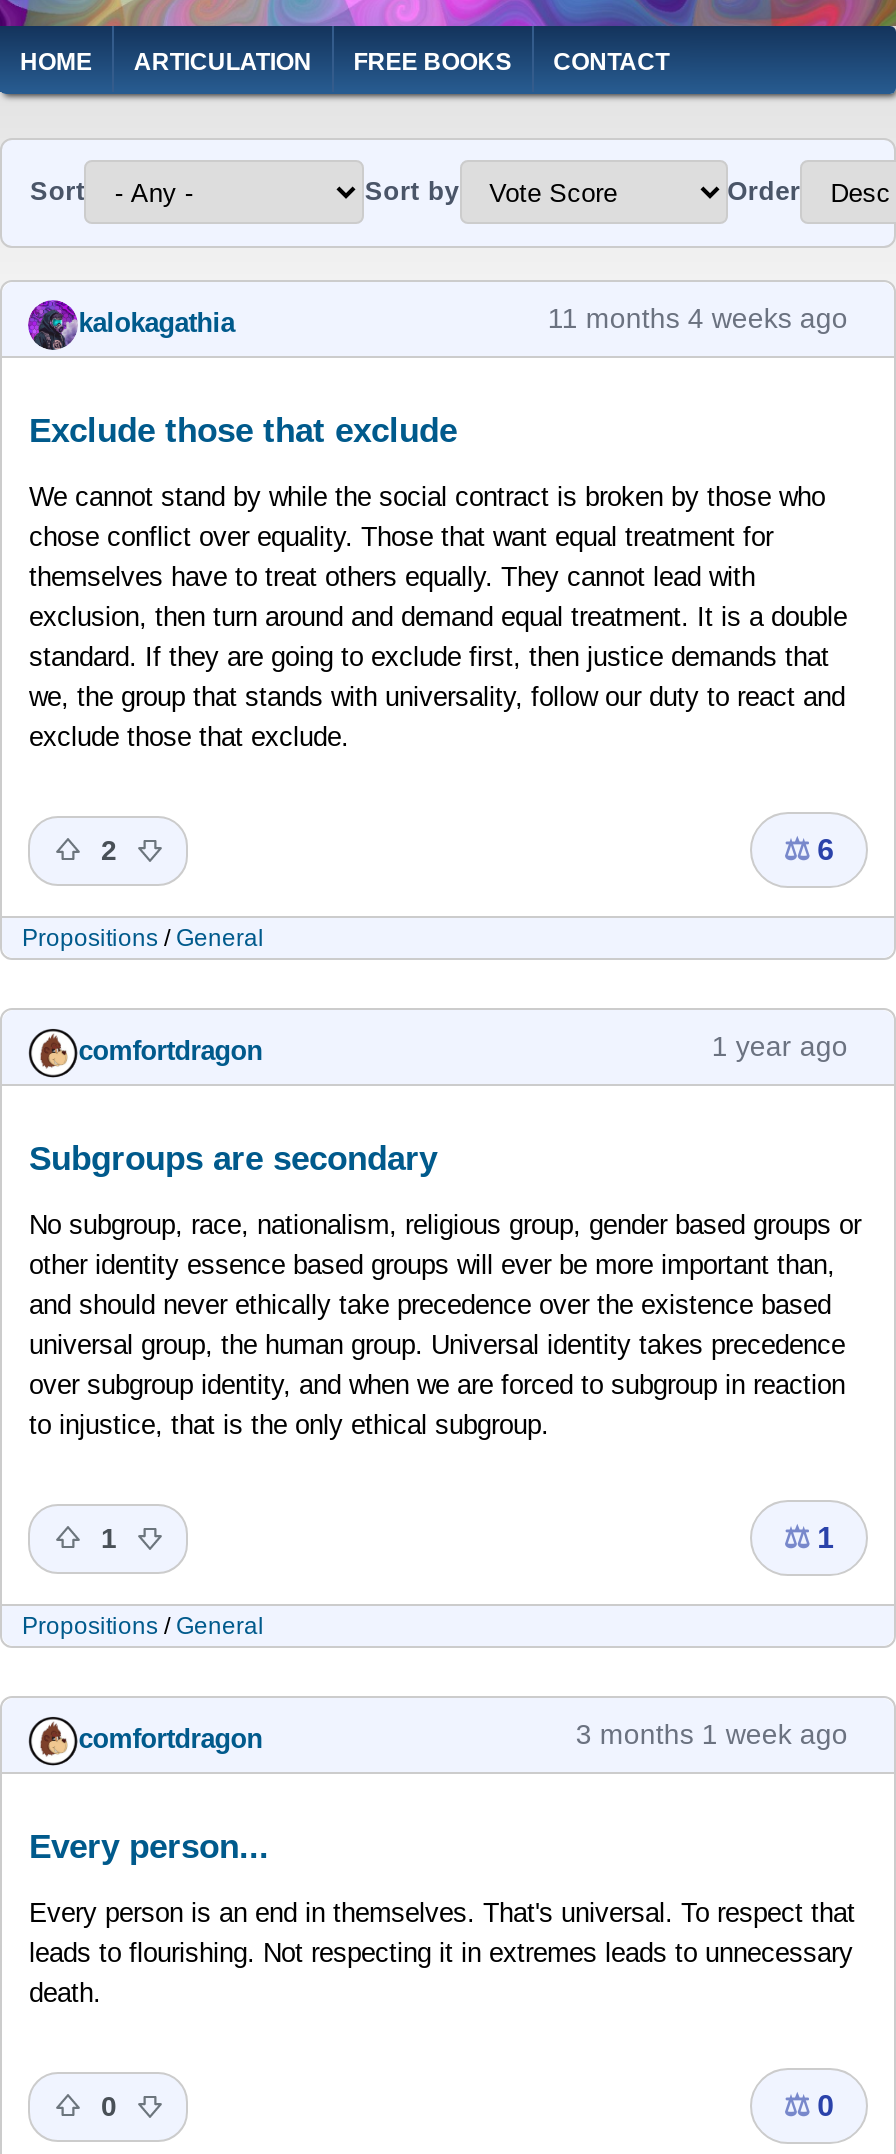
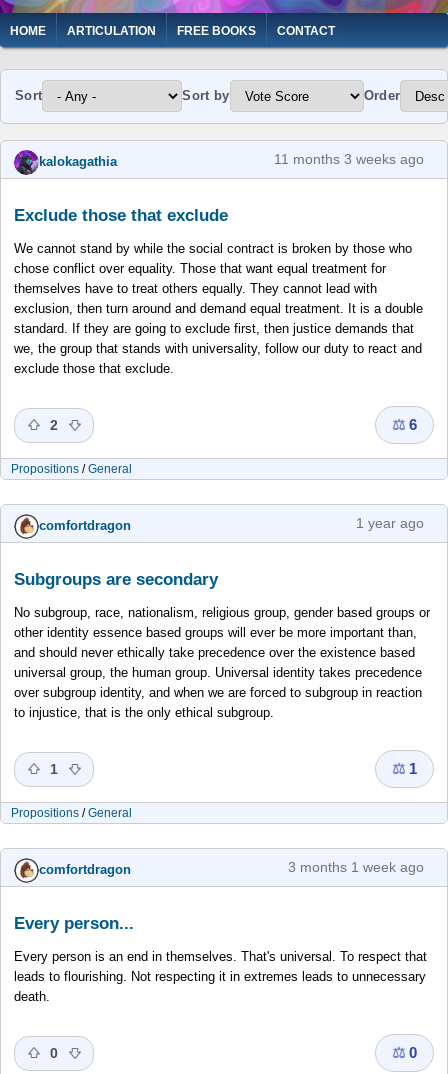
[548,303,848,335] 11 months 4 weeks ago -> [274,151,424,167] 11 months 3 weeks ago

